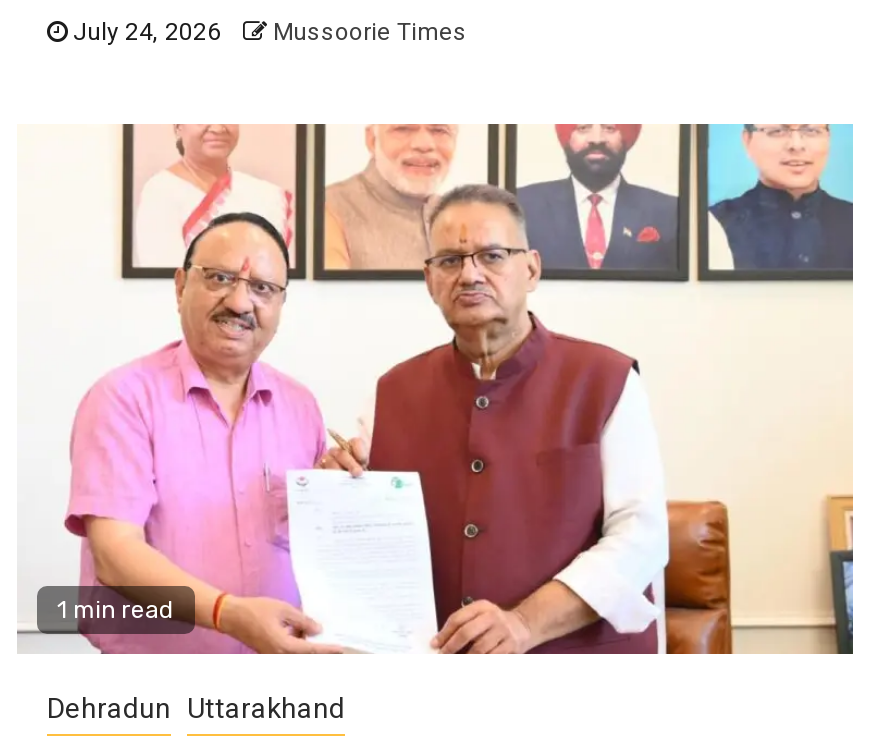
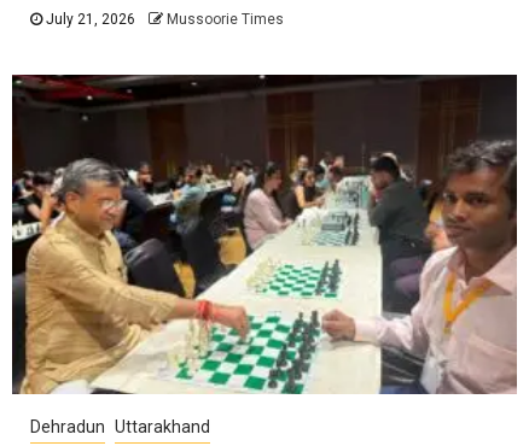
[67,18,467,46] July 24, 2026 Mussoorie Times -> [42,11,284,28] July 21, 2026 Mussoorie Times
[17,122,855,656] [image] -> [11,74,518,395] [image]
[57,596,175,624] 1 min read -> none

